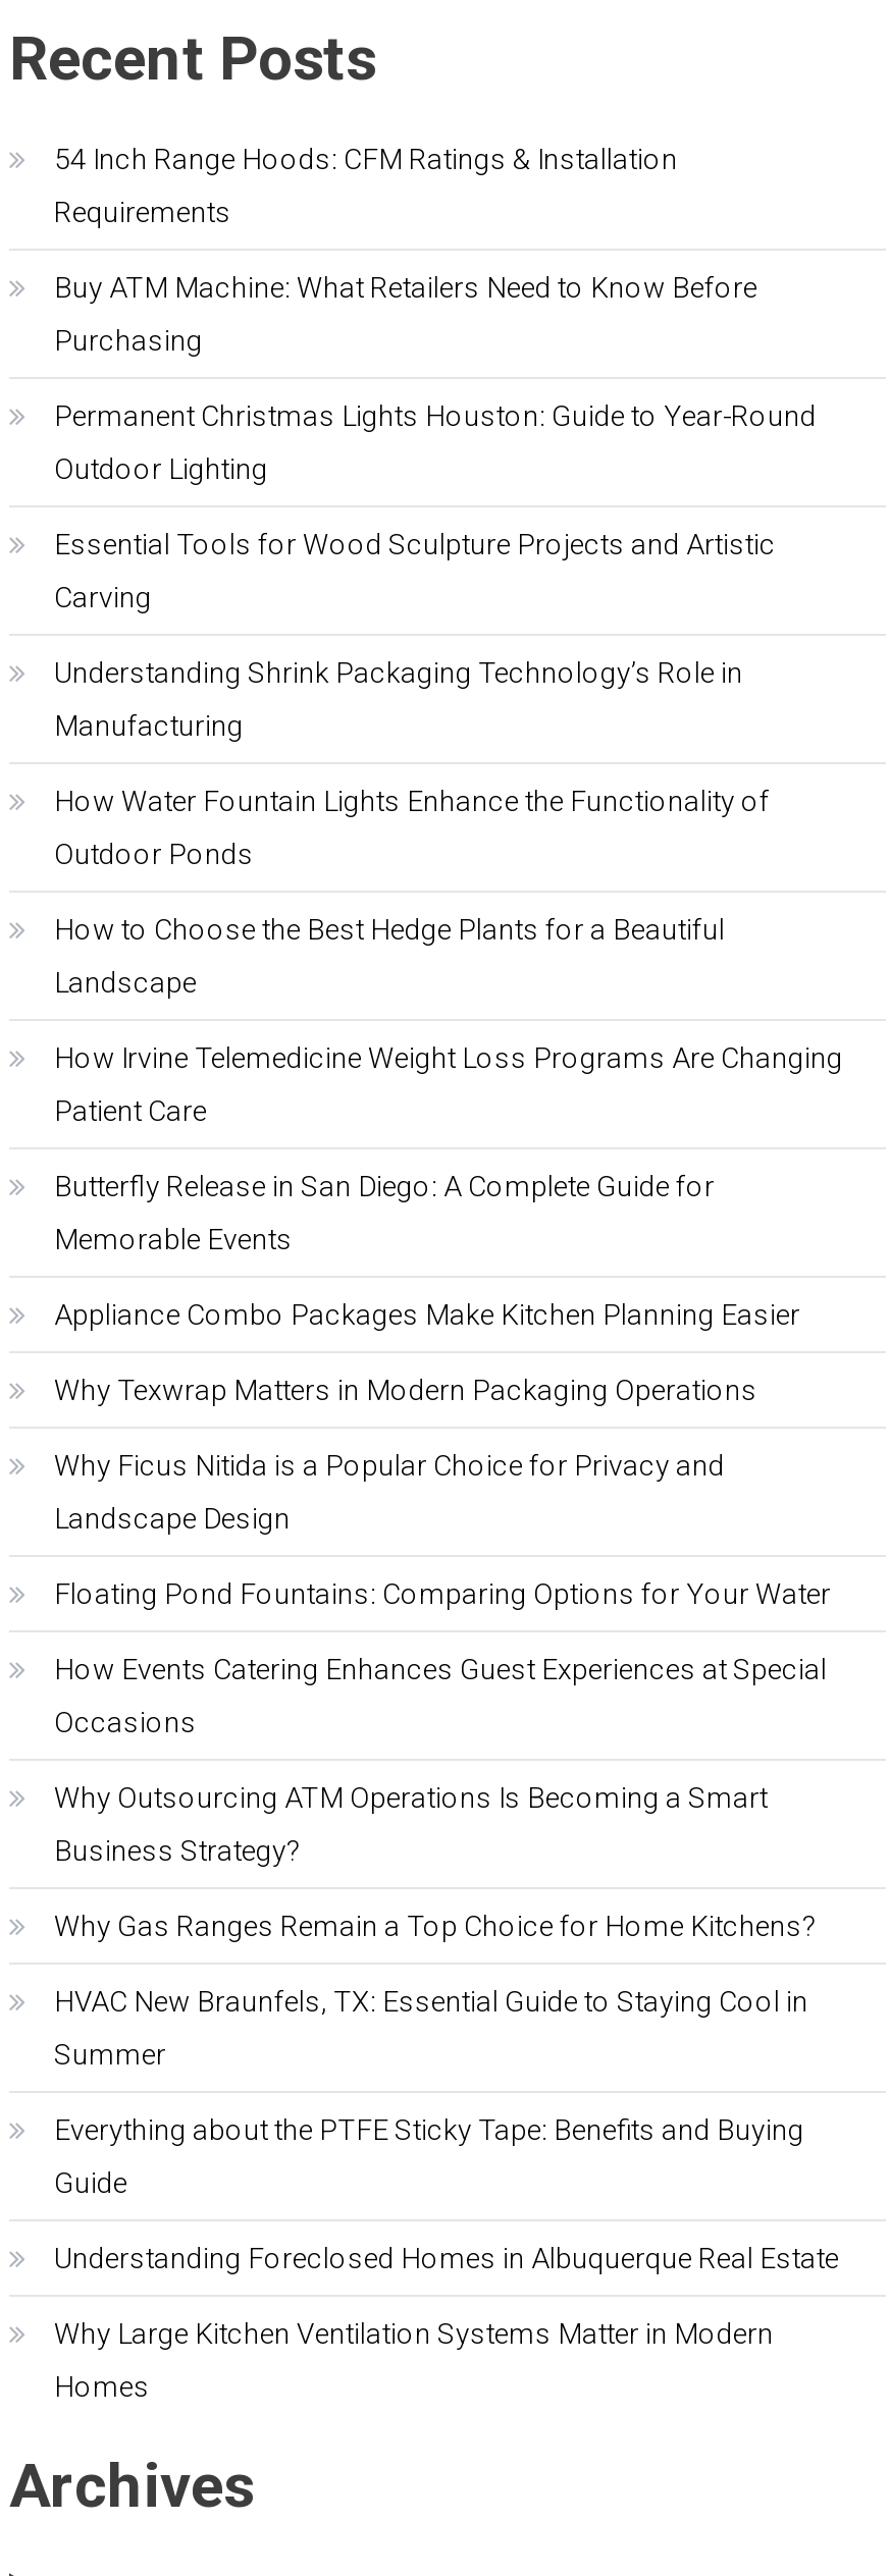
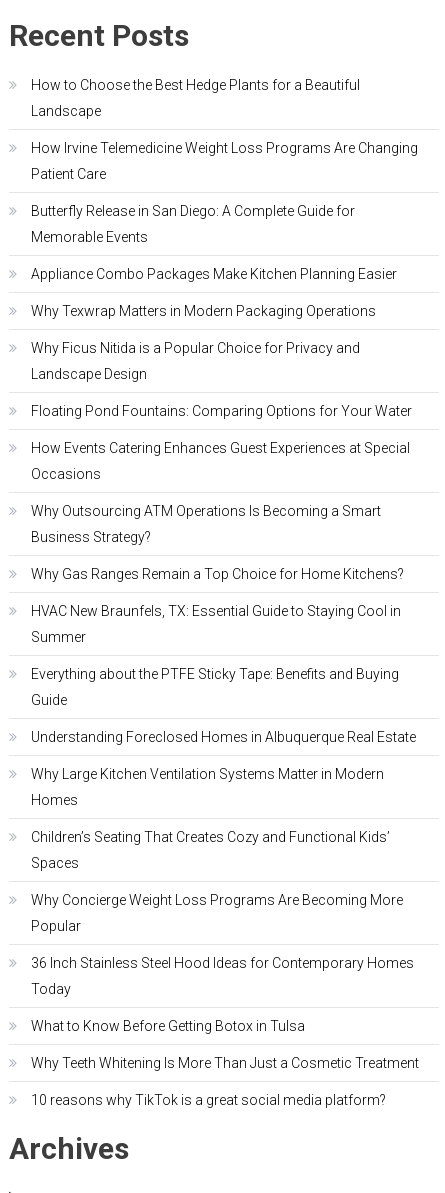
[54,142,817,870] 54 Inch Range Hoods: CFM Ratings & Installation | Requirements | Buy ATM Machine: What Retailers Need to Know Before | Purchasing | Permanent Christmas Lights Houston: Guide to Year-Round | Outdoor Lighting | Essential Tools for Wood Sculpture Projects and Artistic | Carving | Understanding Shrink Packaging Technology’s Role in | Manufacturing | How Water Fountain Lights Enhance the Functionality of | Outdoor Ponds -> none
moved [54,913,843,2402] -> [31,77,418,808]: How to Choose the Best Hedge Plants for a Beautiful | Landscape | How Irvine Telemedicine Weight Loss Programs Are Changing | ... | Why Large Kitchen Ventilation Systems Matter in Modern | Homes
none -> [31,829,419,1108] Children’s Seating That Creates Cozy and Functional Kids’ | Spaces | Why Concierge Weight Loss Programs Are Becoming More | Popular | 36 Inch Stainless Steel Hood Ideas for Contemporary Homes | Today | What to Know Before Getting Botox in Tulsa | Why Teeth Whitening Is More Than Just a Cosmetic Treatment | 10 reasons why TikTok is a great social media platform?

